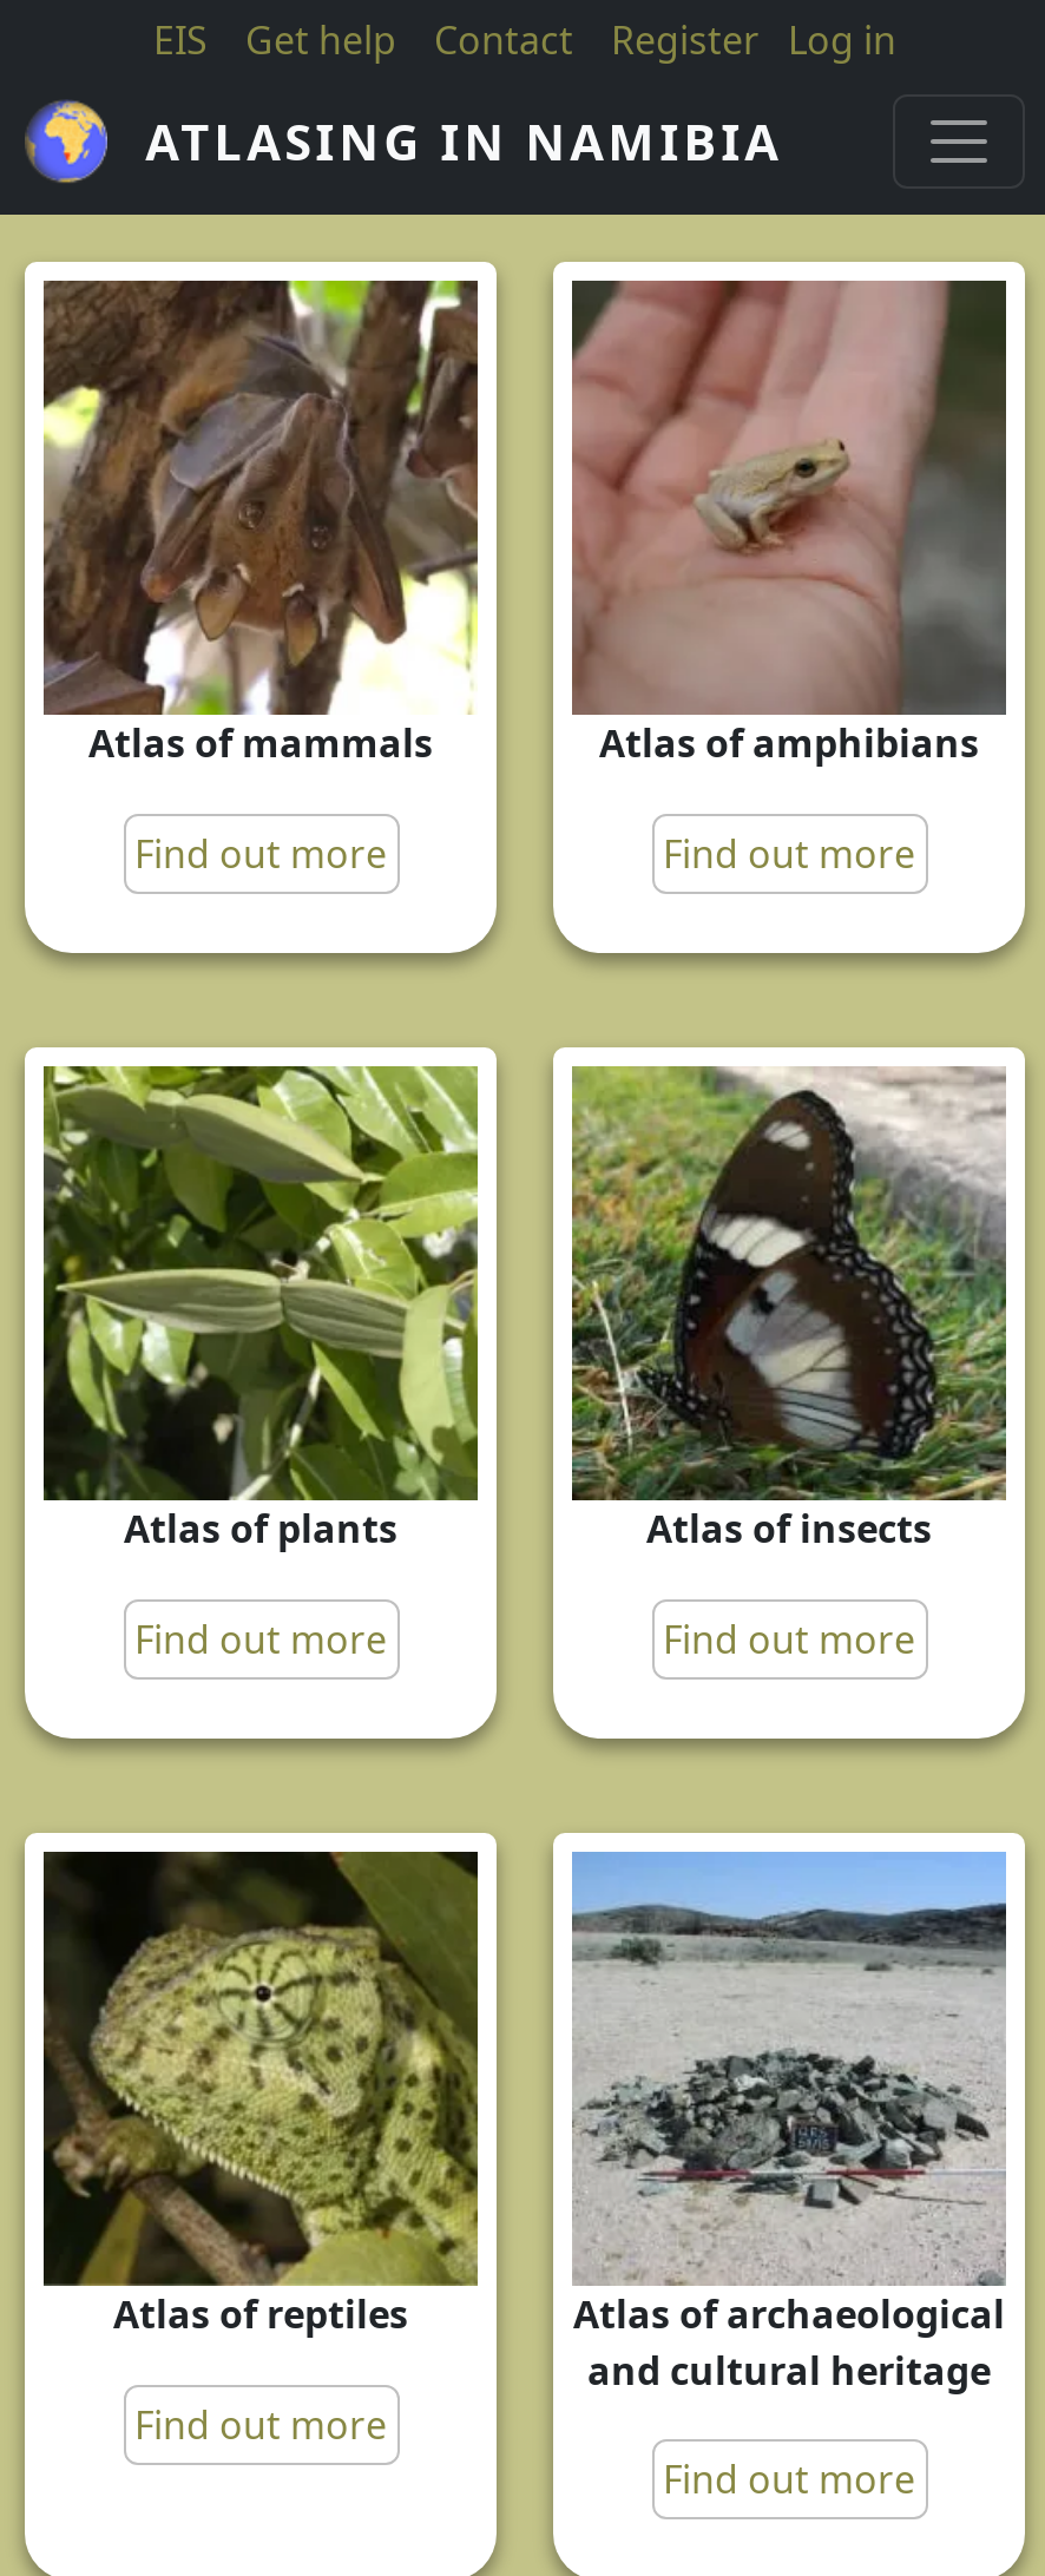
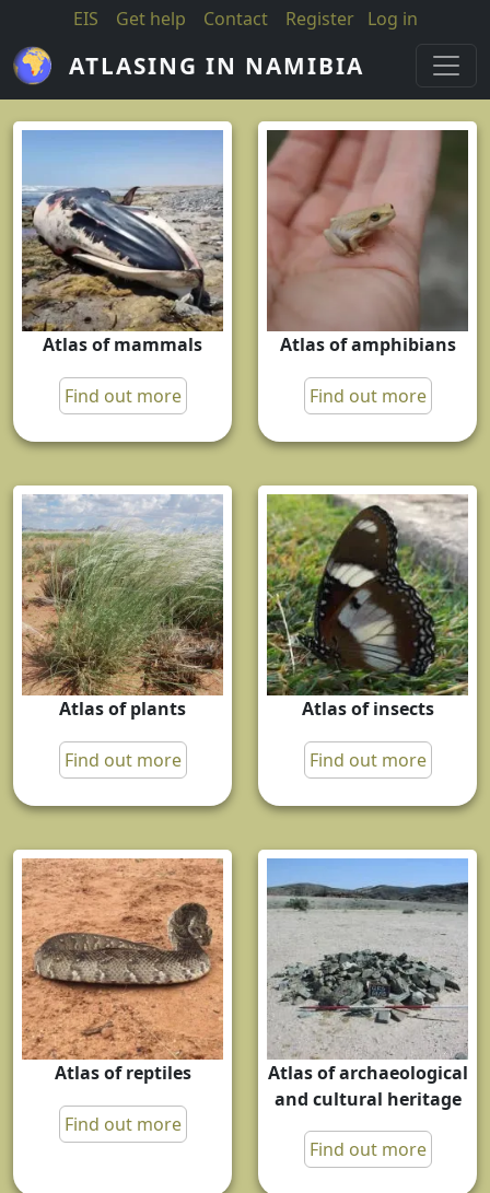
[41,278,480,715] [image] -> [21,129,224,332] [image]
[41,1064,480,1503] [image] -> [21,494,224,697] [image]
[41,1849,480,2288] [image] -> [21,857,224,1061] [image]

